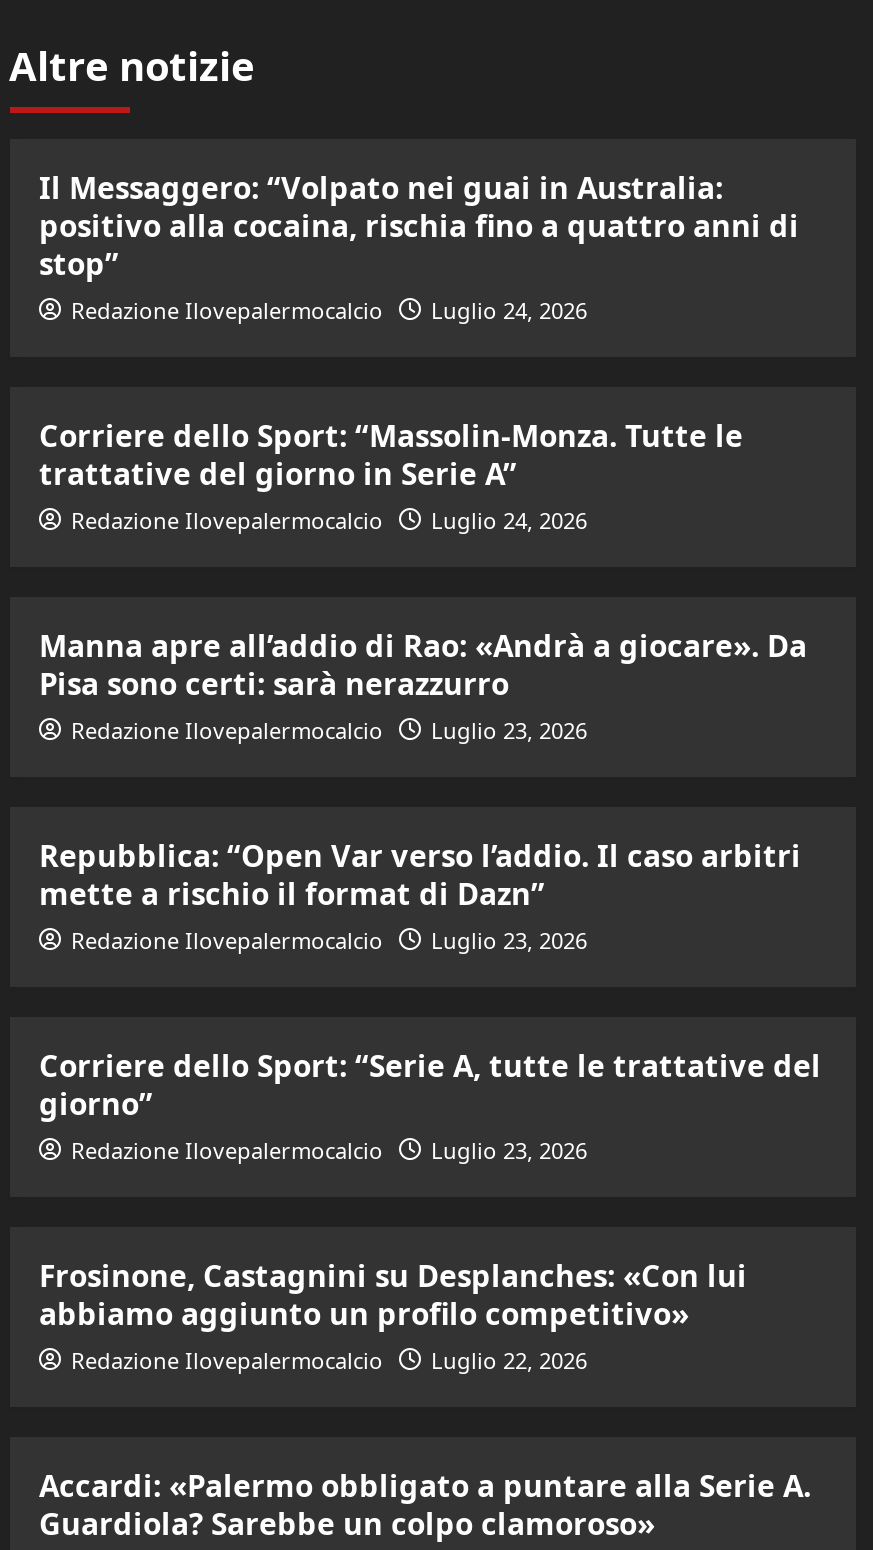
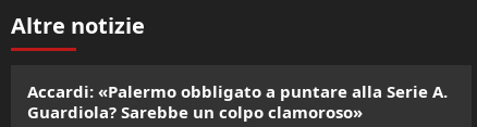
[39,167,821,1375] Il Messaggero: “Volpato nei guai in Australia: | positivo alla cocaina, rischia fino a quattro anni di | stop” | Redazione Ilovepalermocalcio | Luglio 24, 2026 | Corriere dello Sport: “Massolin-Monza. Tutte le | trattative del giorno in Serie A” | Redazione Ilovepalermocalcio | Luglio 24, 2026 | Manna apre all’addio di Rao: «Andrà a giocare». Da | Pisa sono certi: sarà nerazzurro | Redazione Ilovepalermocalcio | Luglio 23, 2026 | Repubblica: “Open Var verso l’addio. Il caso arbitri | mette a rischio il format di Dazn” | Redazione Ilovepalermocalcio | Luglio 23, 2026 | Corriere dello Sport: “Serie A, tutte le trattative del | giorno” | Redazione Ilovepalermocalcio | Luglio 23, 2026 | Frosinone, Castagnini su Desplanches: «Con lui | abbiamo aggiunto un profilo competitivo» | Redazione Ilovepalermocalcio | Luglio 22, 2026 -> none

